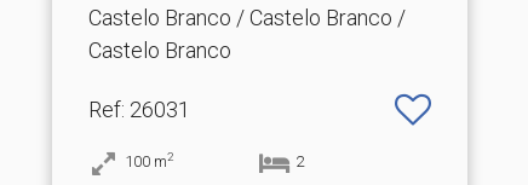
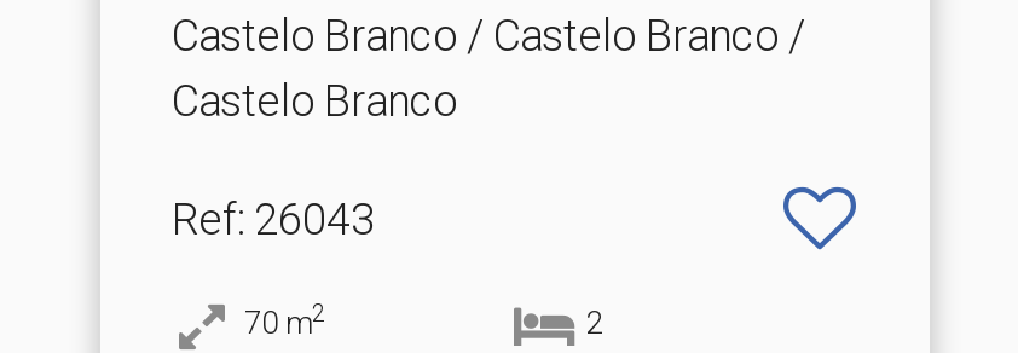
[88,97,190,122] Ref: 26031 -> [172,193,375,244] Ref: 26043
[124,150,173,170] 100 m2 -> [244,300,324,341] 70 m2

